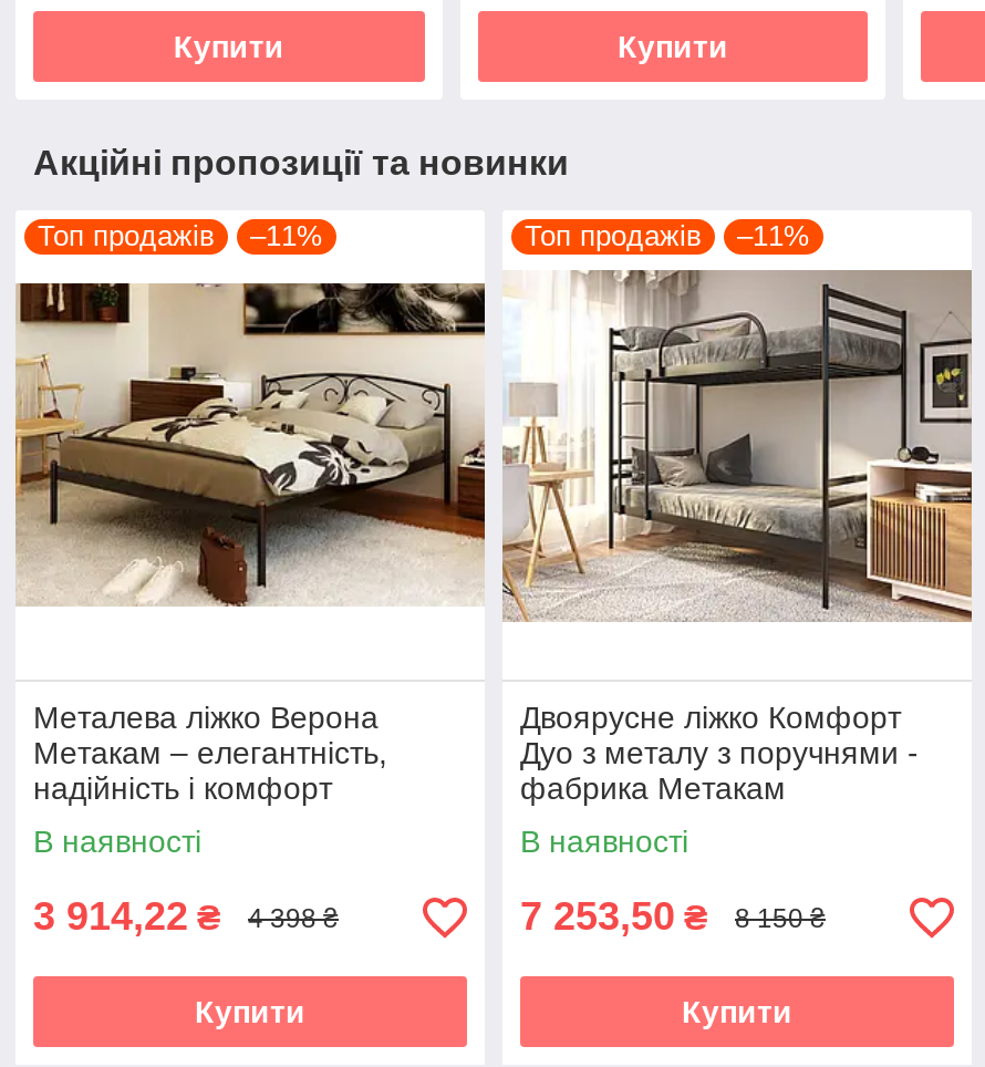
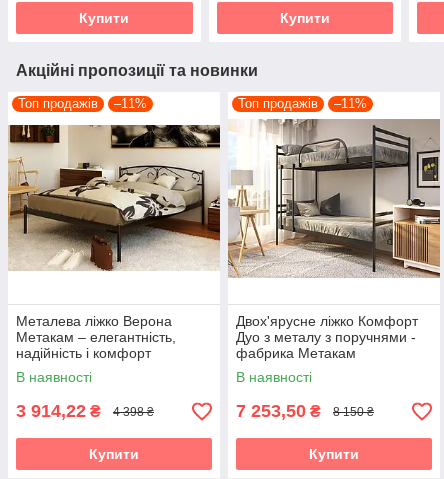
[520,700,901,735] Двоярусне ліжко Комфорт -> [236,313,418,329] Двох'ярусне ліжко Комфорт

